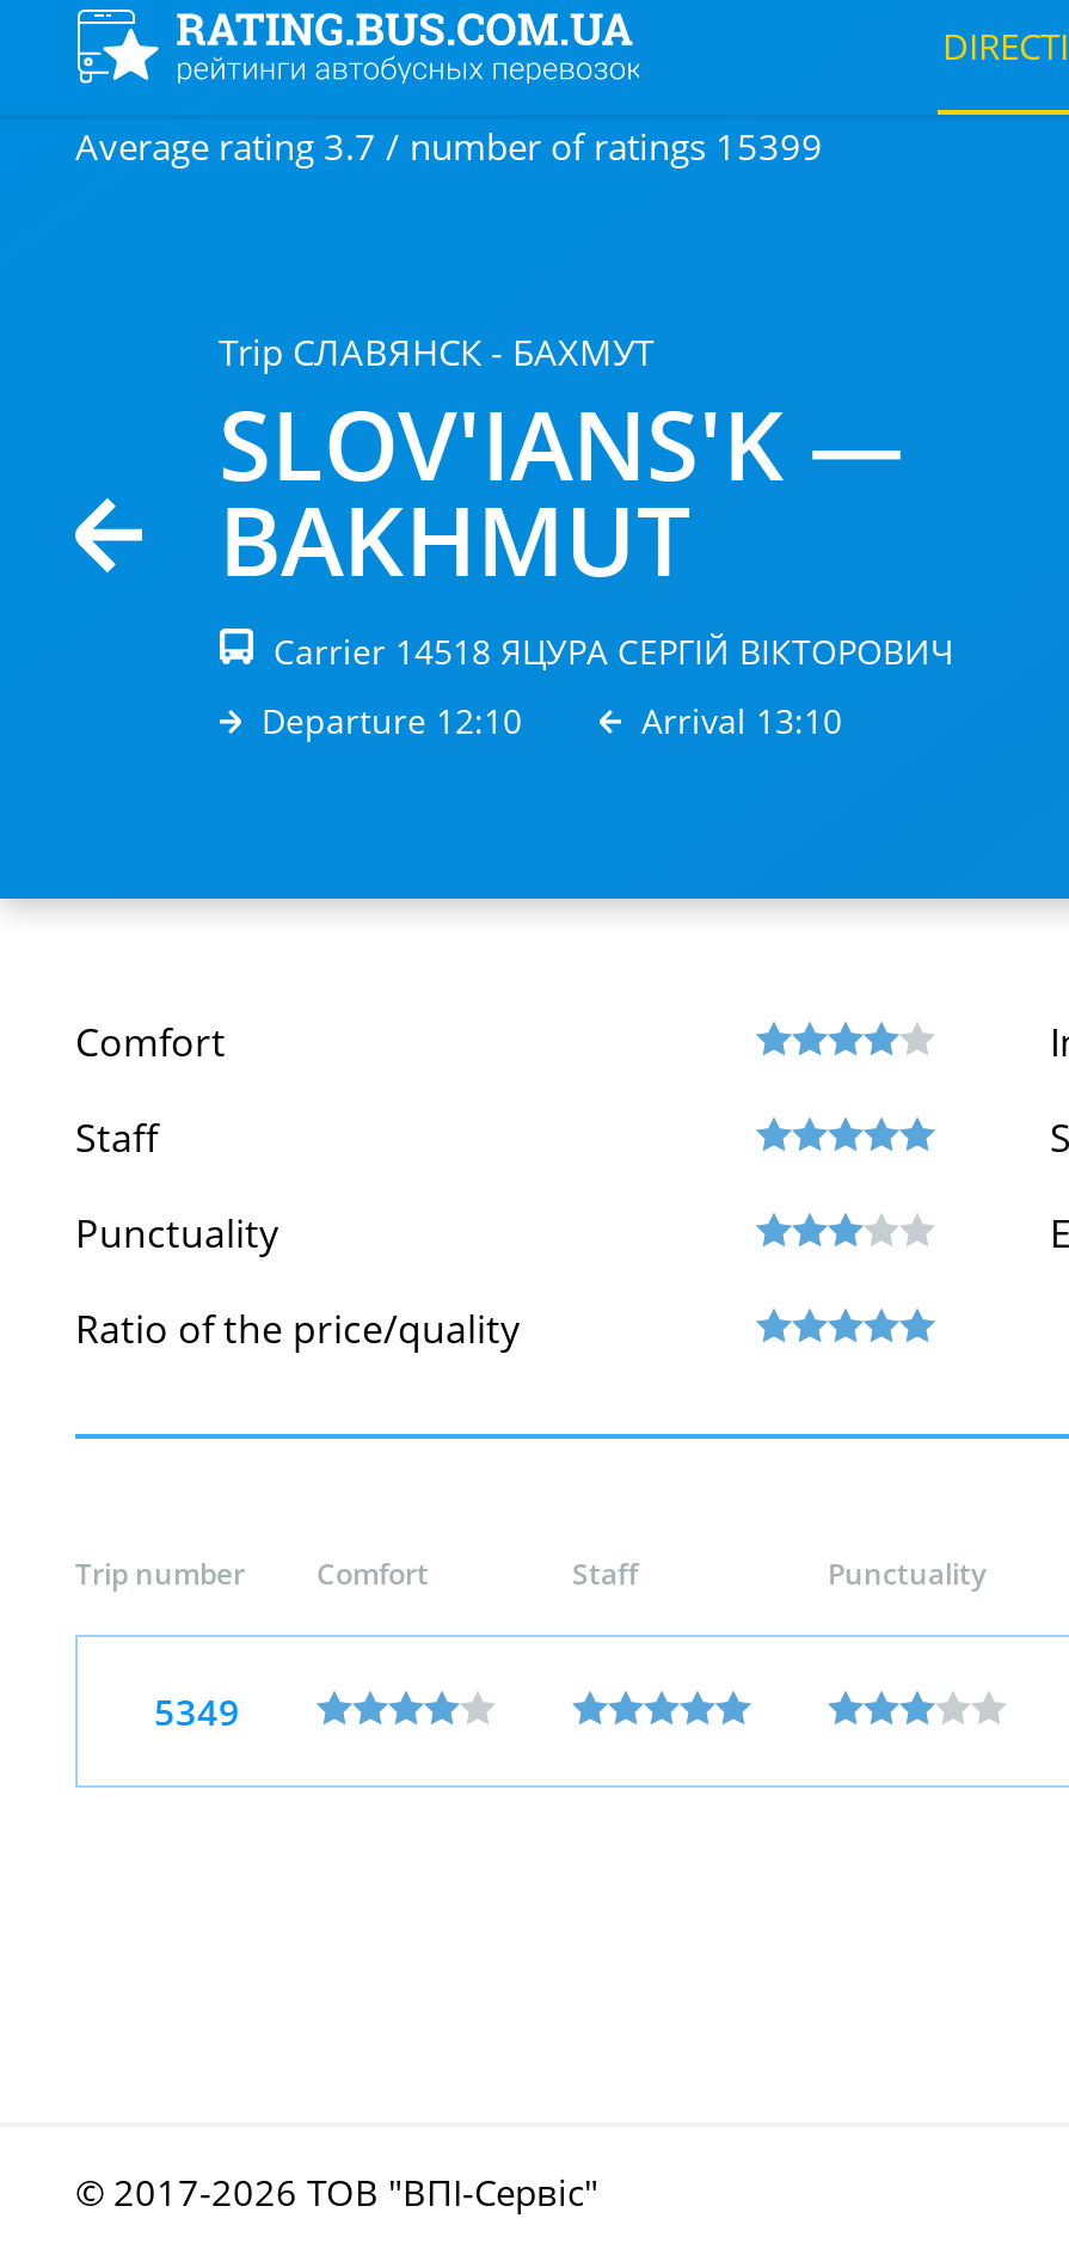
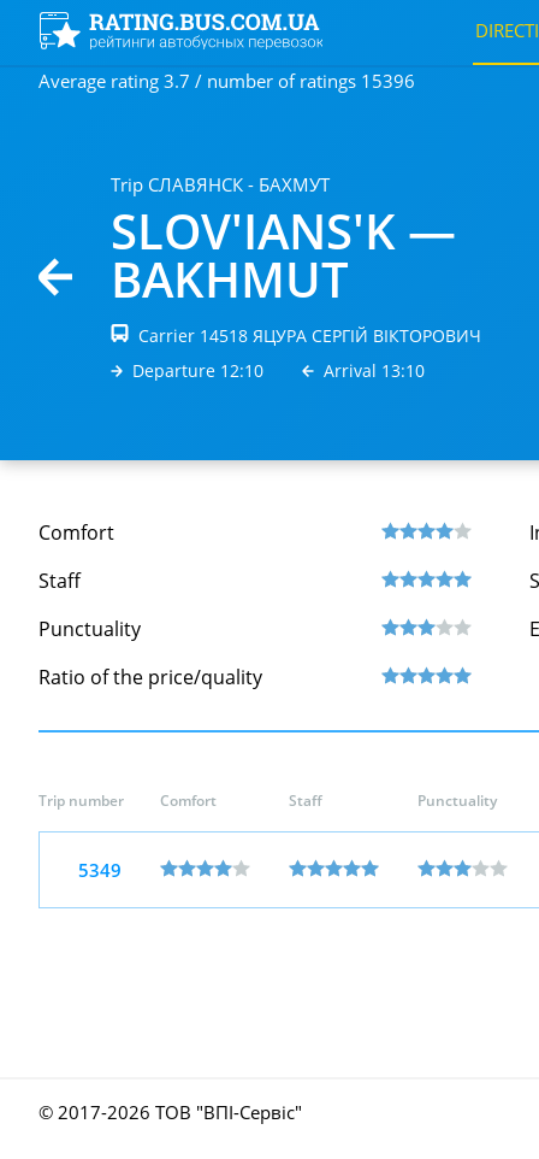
[75,122,823,170] Average rating 3.7 / number of ratings 15399 -> [38,69,415,93] Average rating 3.7 / number of ratings 15396

